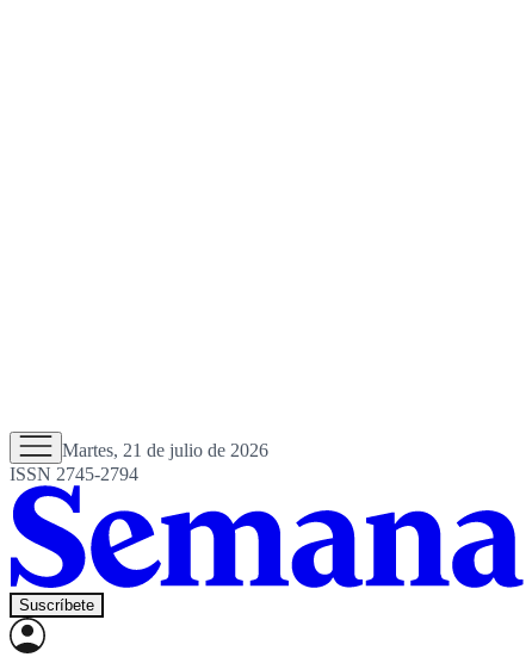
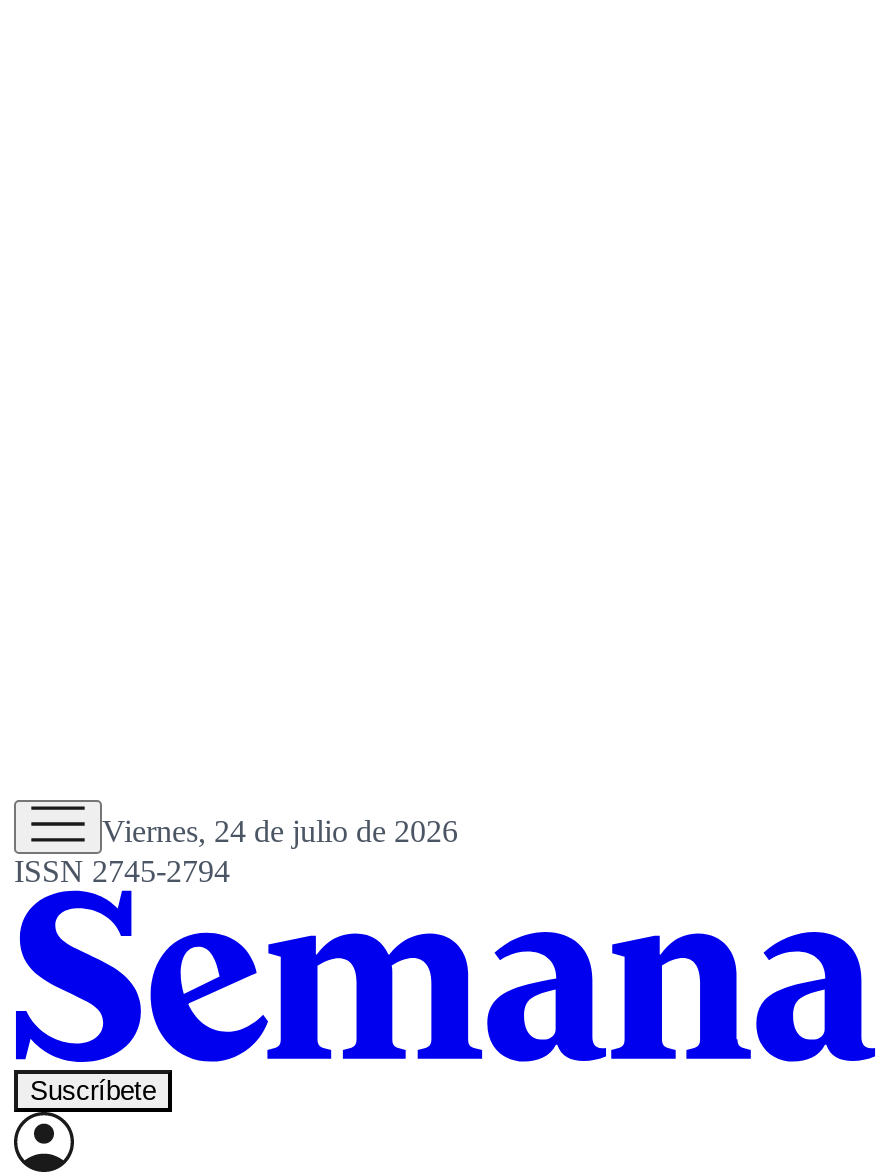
[62,440,268,460] Martes, 21 de julio de 2026 -> [102,814,458,848] Viernes, 24 de julio de 2026

